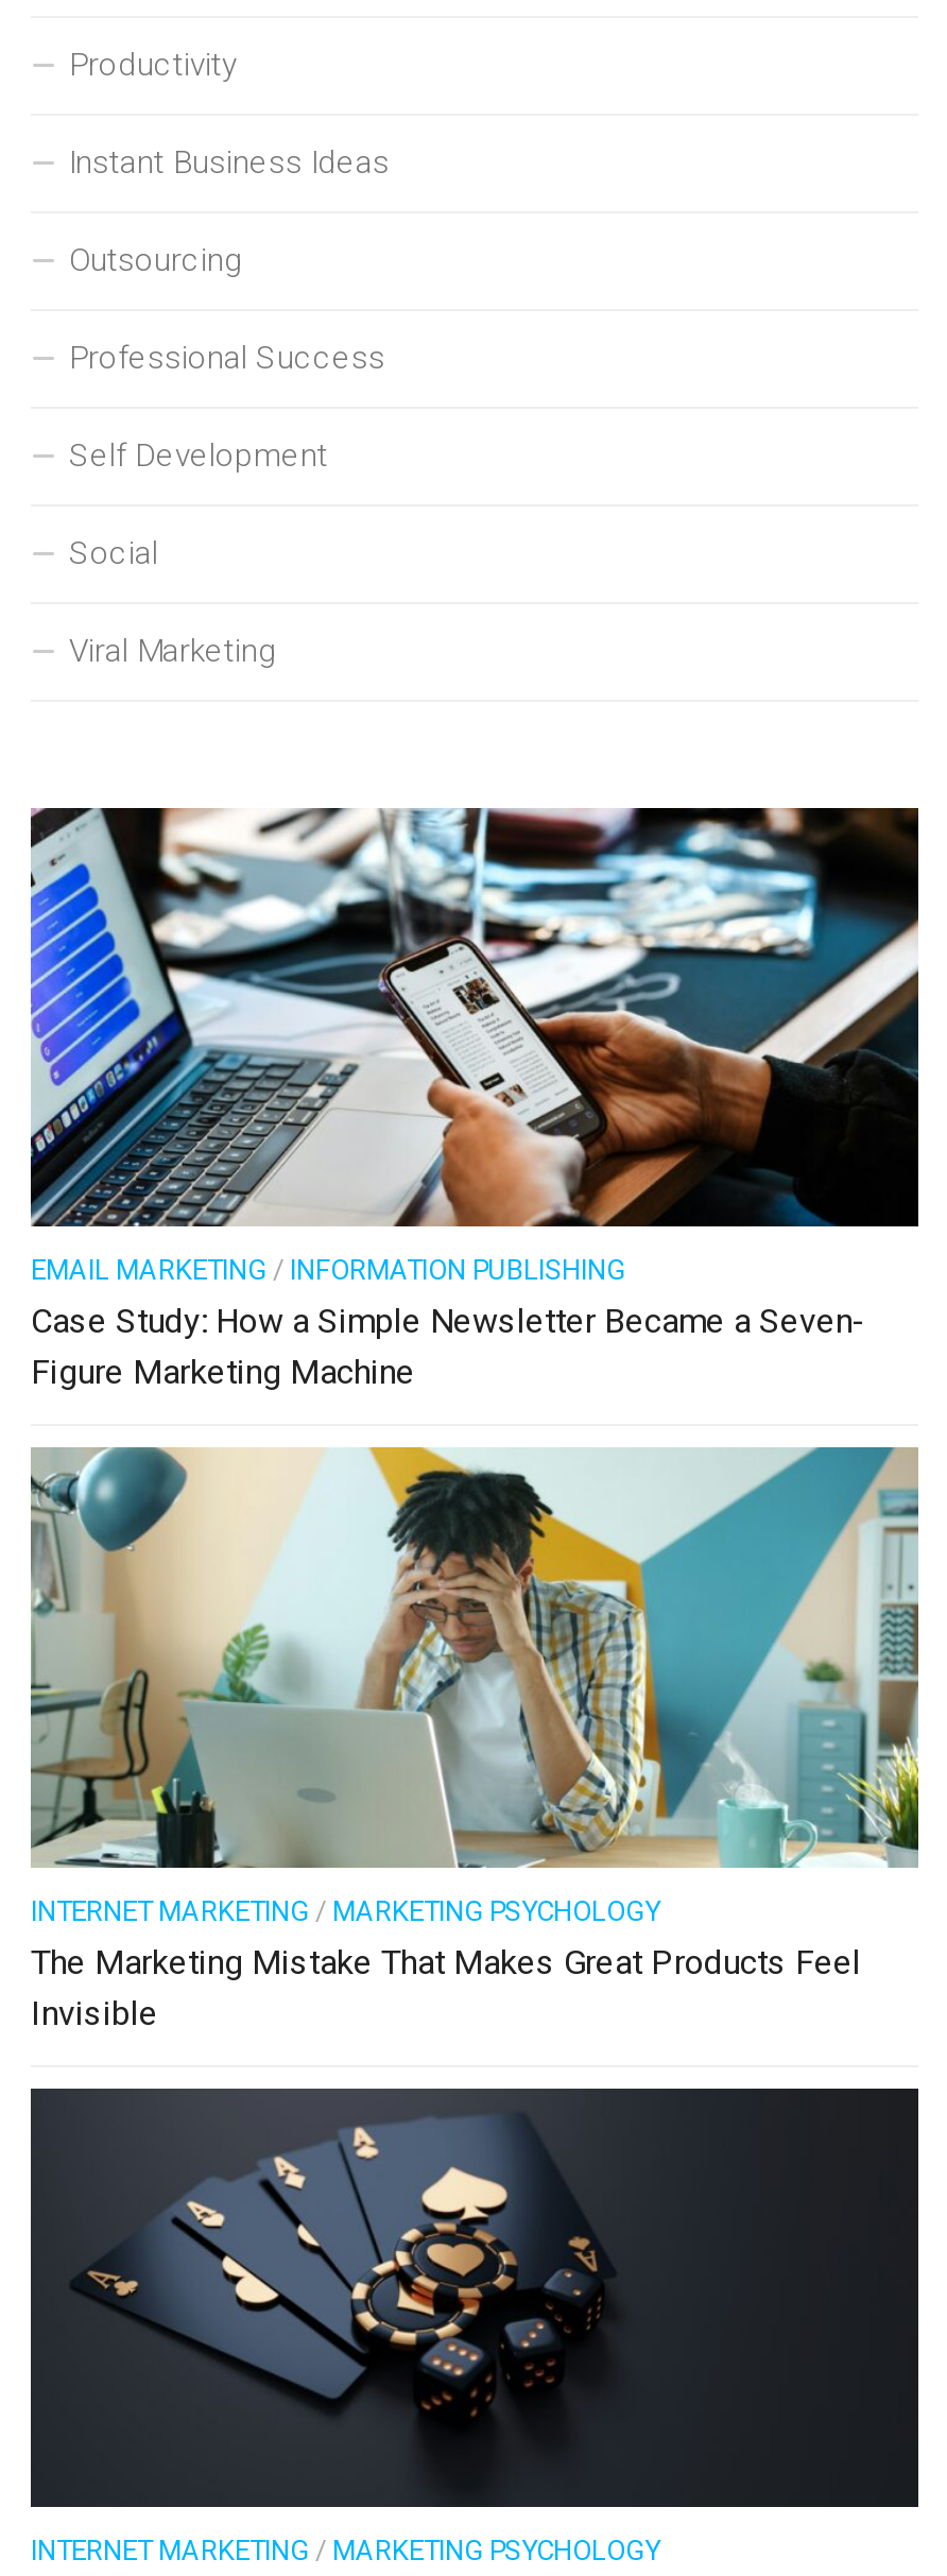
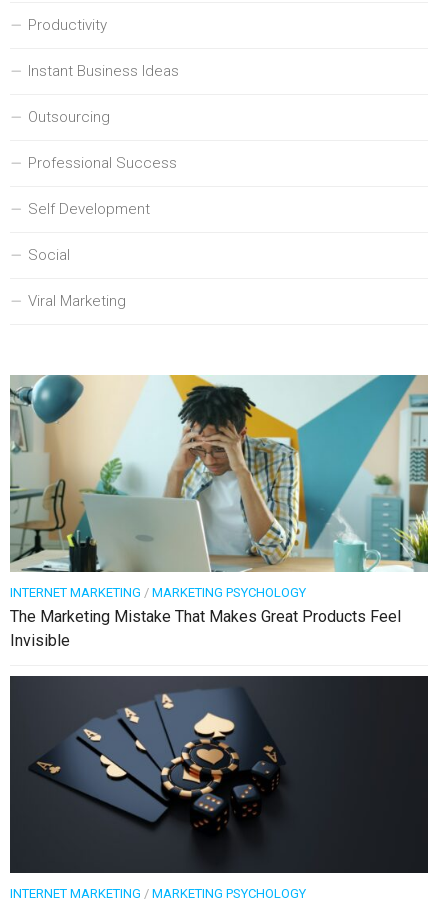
[29,806,920,1392] [image] | EMAIL MARKETING / INFORMATION PUBLISHING | Case Study: How a Simple Newsletter Became a Seven- | Figure Marketing Machine -> none

